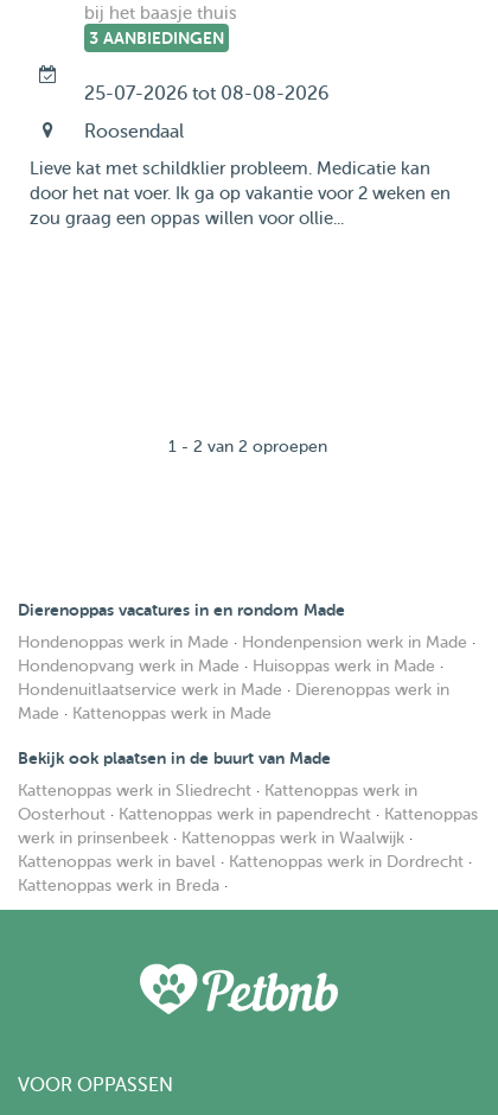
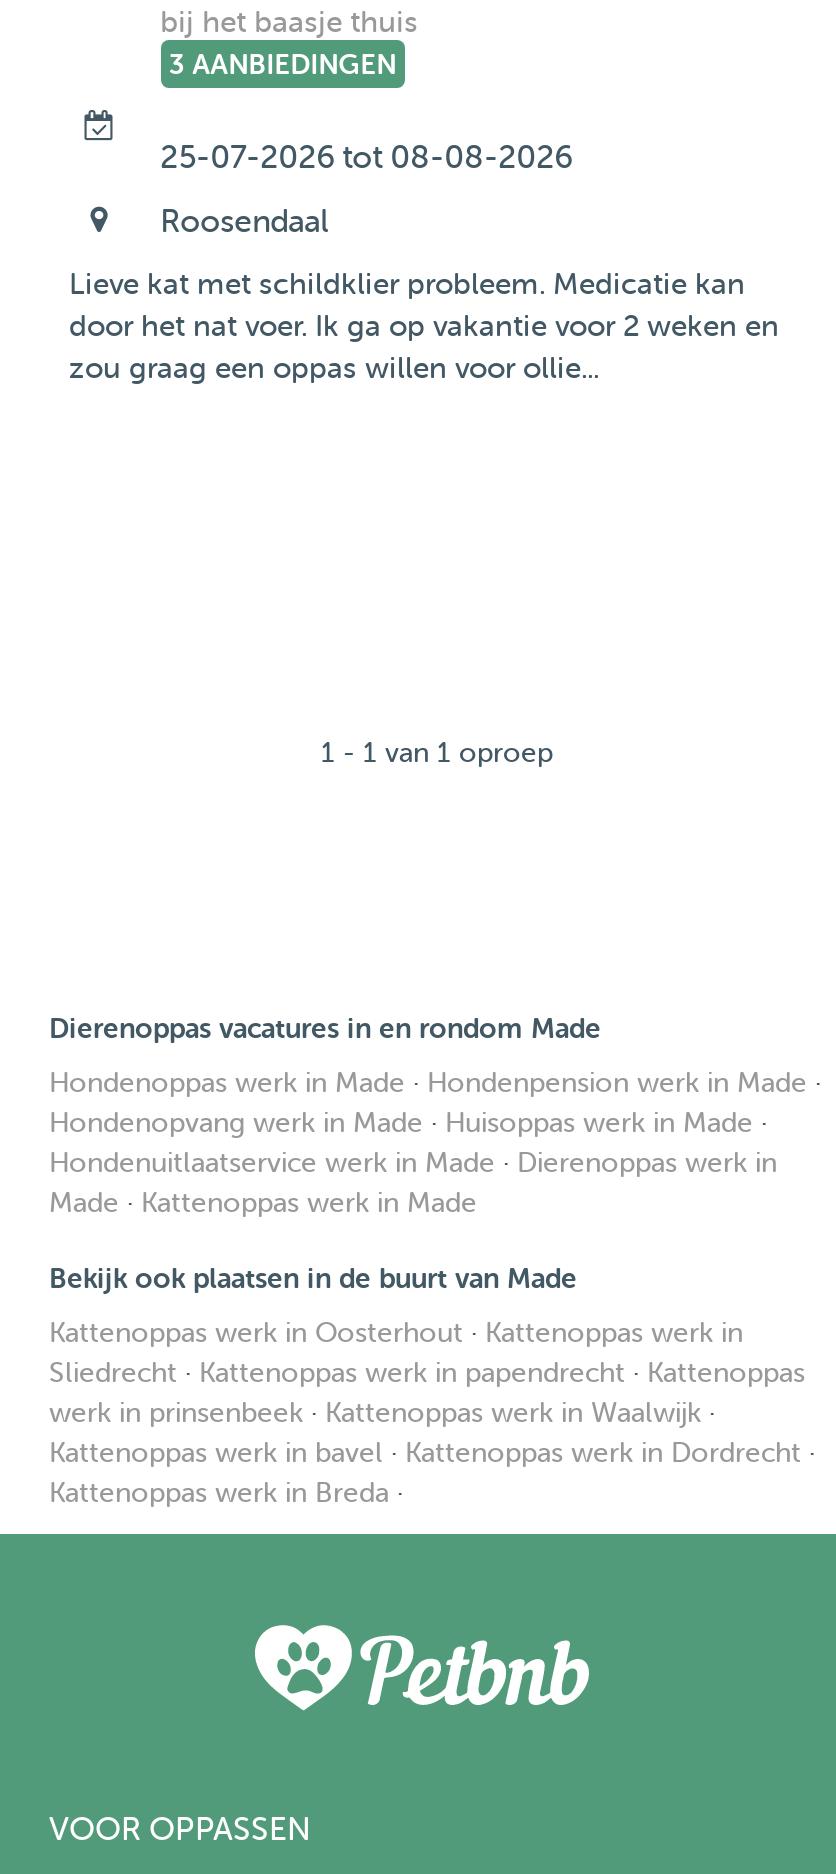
[168,438,327,455] 1 - 2 van 2 oproepen -> [321,738,553,768] 1 - 1 van 1 oproep
[18,782,417,799] Kattenoppas werk in Sliedrecht · Kattenoppas werk in -> [49,1318,743,1348] Kattenoppas werk in Oosterhout · Kattenoppas werk in
[18,805,478,823] Oosterhout · Kattenoppas werk in papendrecht · Kattenoppas -> [49,1358,805,1388] Sliedrecht · Kattenoppas werk in papendrecht · Kattenoppas

